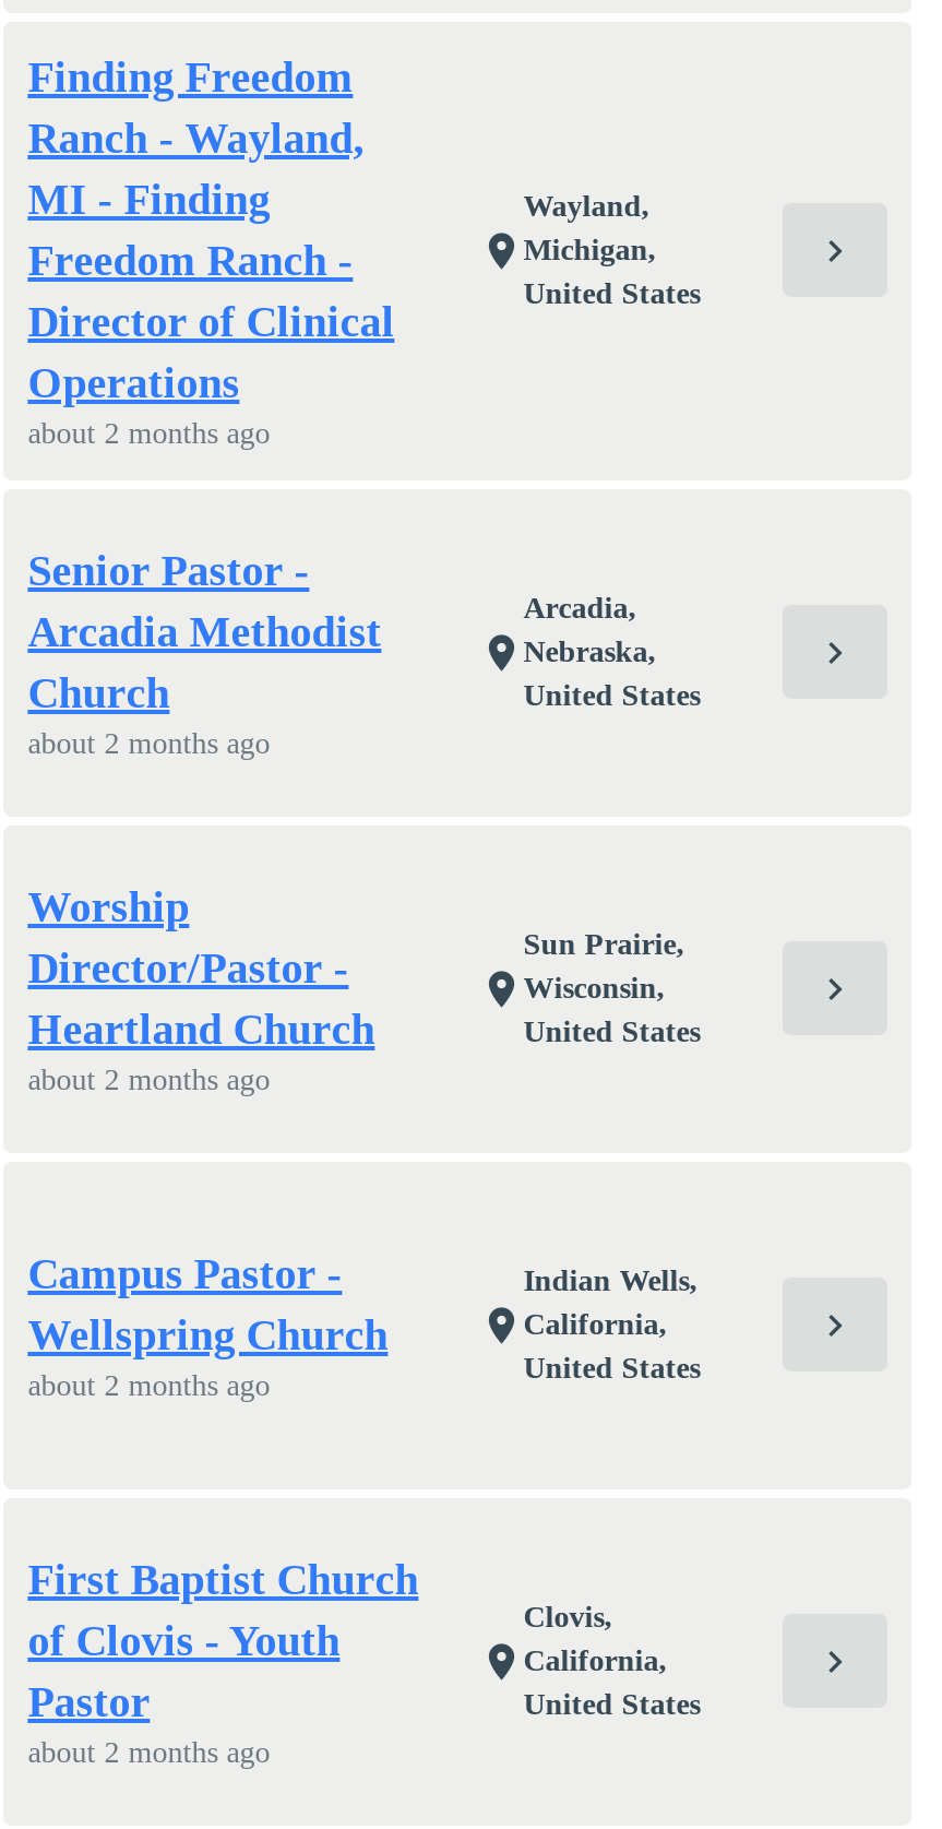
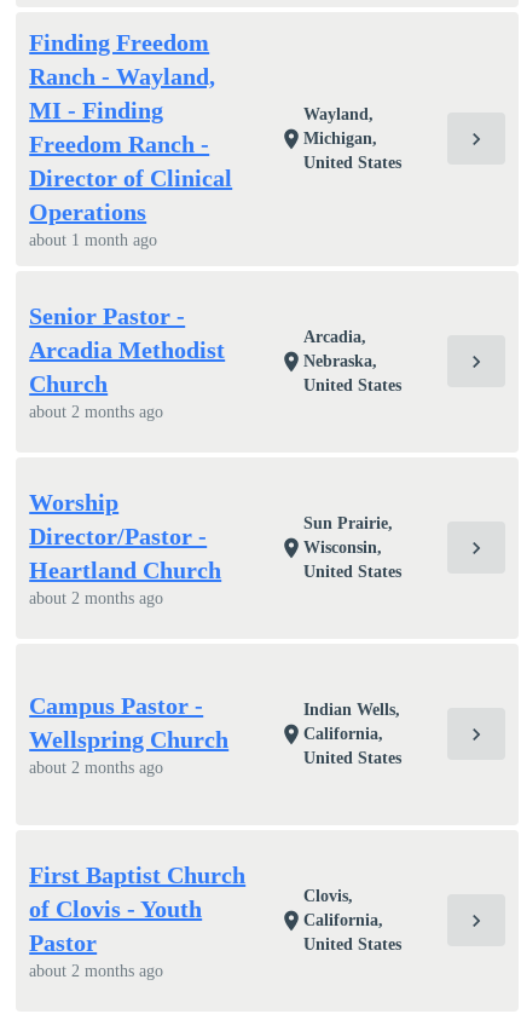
[28,417,270,450] about 2 months ago -> [29,231,157,249] about 1 month ago

